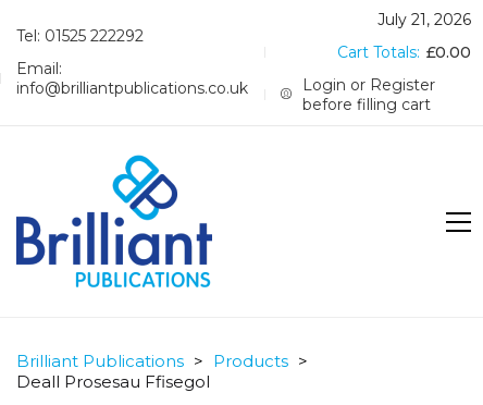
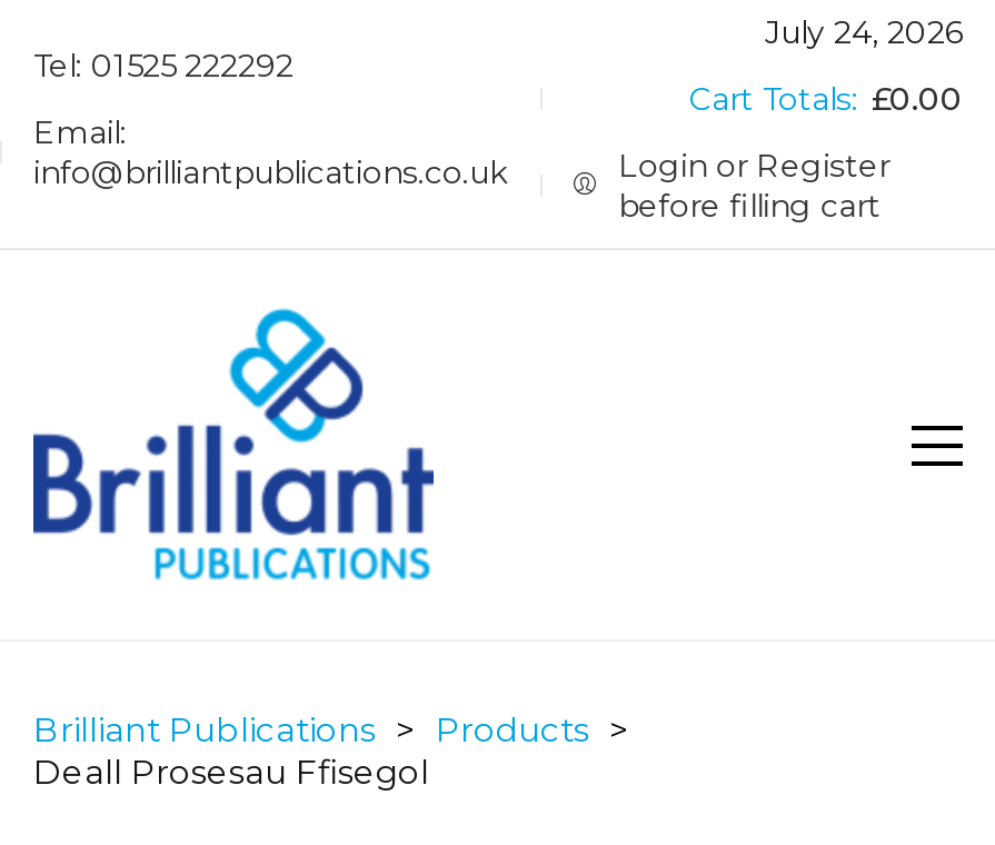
[377,10,471,29] July 21, 2026 -> [765,12,963,52] July 24, 2026

